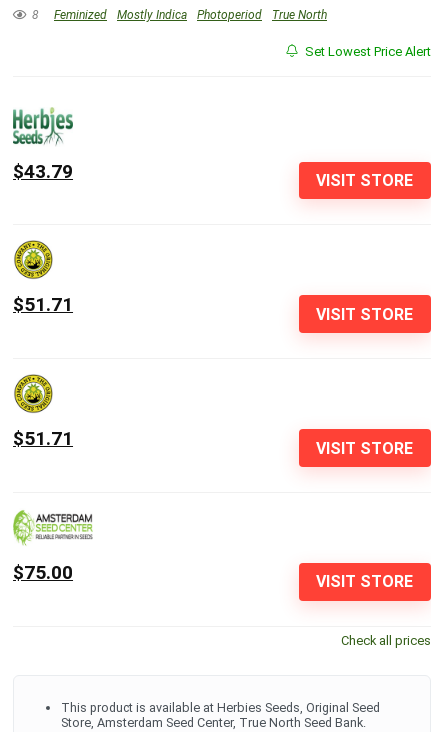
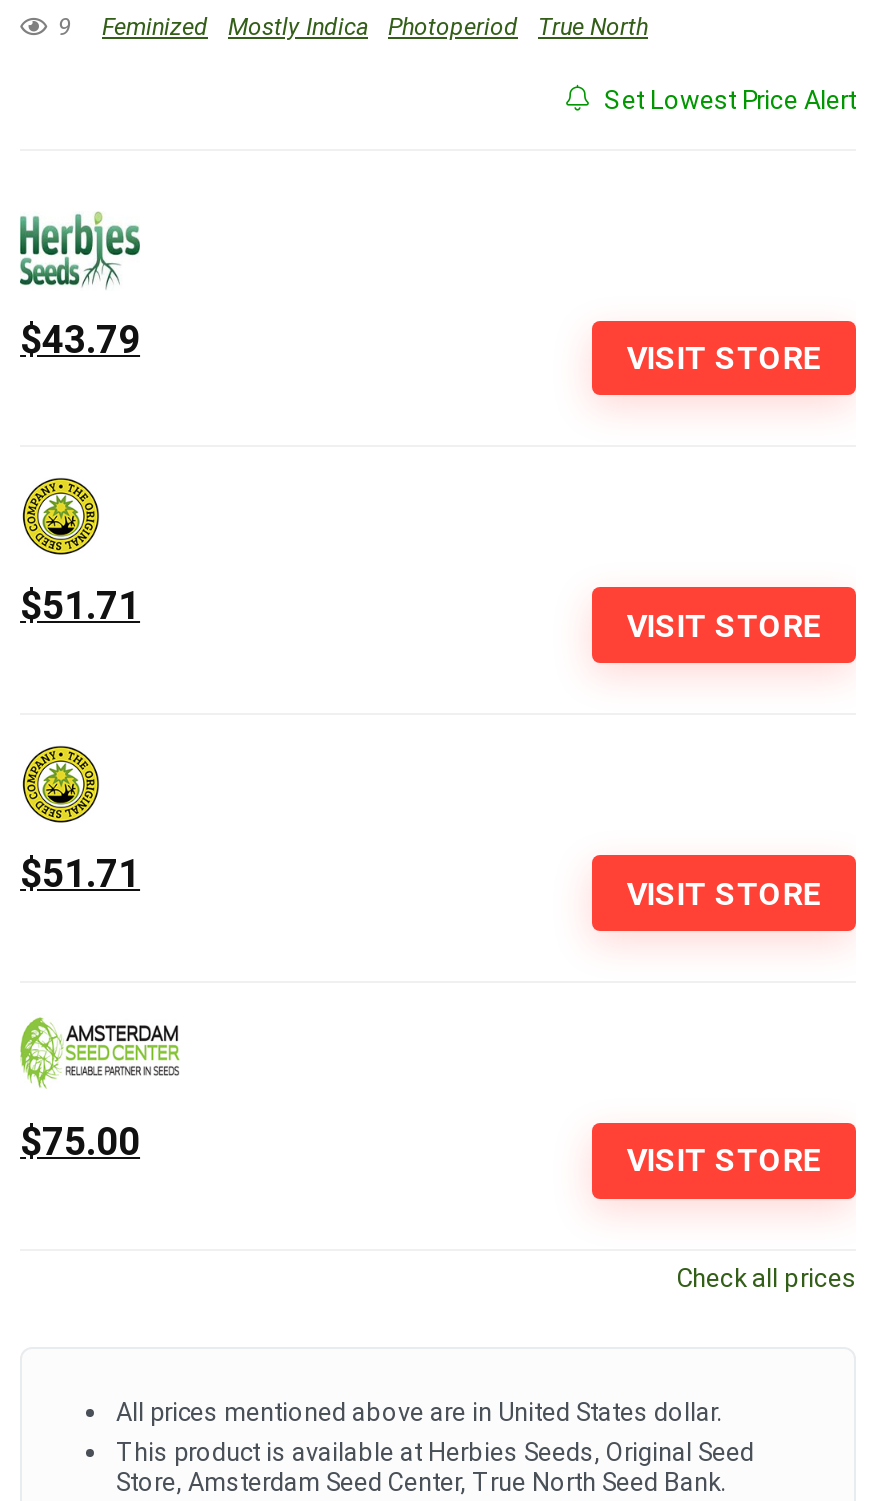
[32,8,327,22] 8 Feminized Mostly Indica Photoperiod True North -> [58,12,648,40] 9 Feminized Mostly Indica Photoperiod True North
none -> [116,1396,722,1426] All prices mentioned above are in United States dollar.

